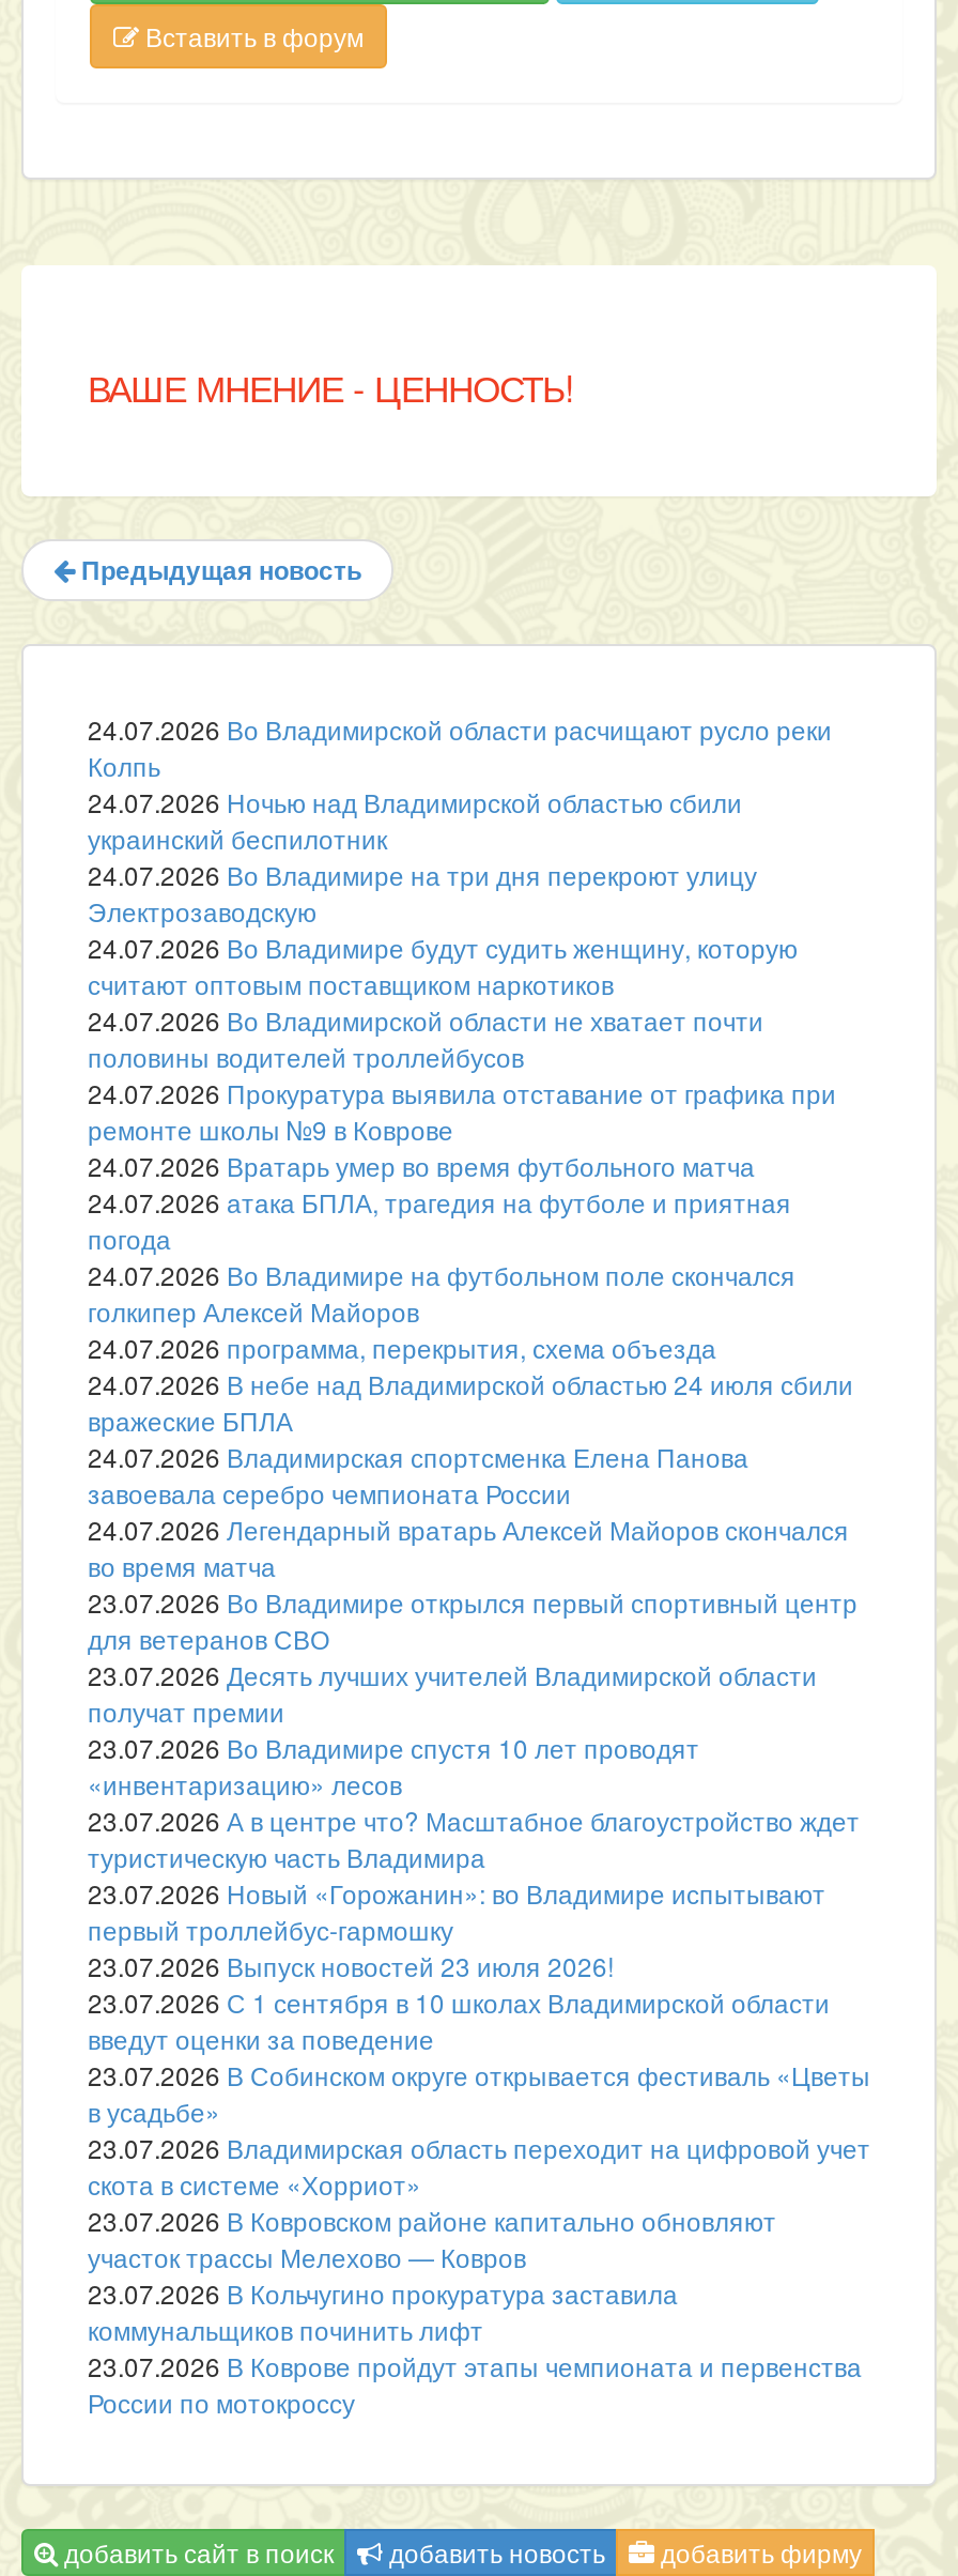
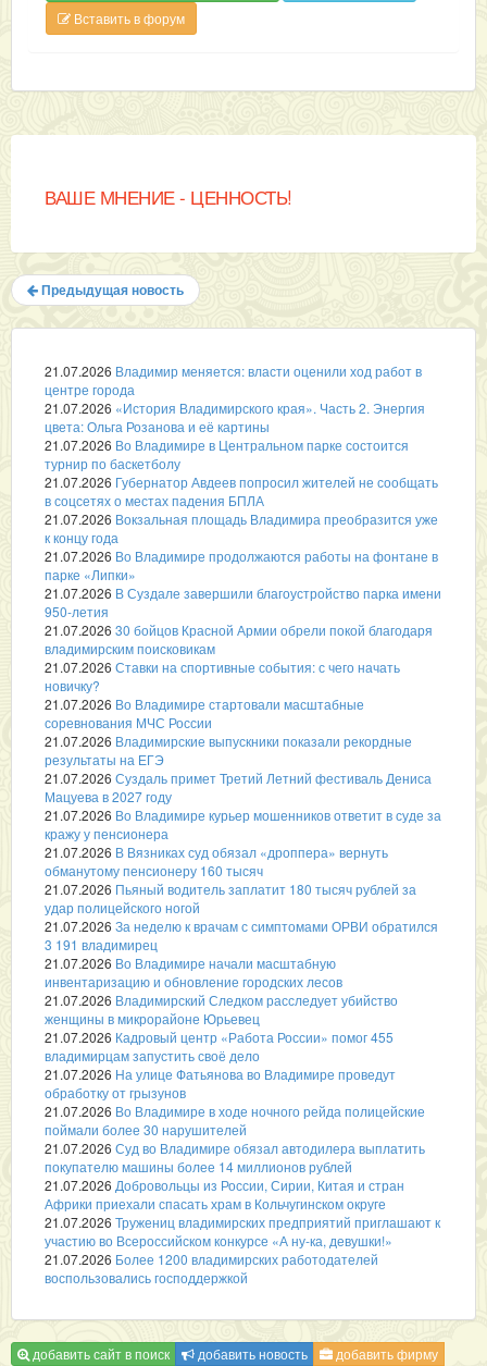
[88,710,870,2420] 24.07.2026 Во Владимирской области расчищают русло реки | Колпь | 24.07.2026 Ночью над Владимирской областью сбили | украинский беспилотник | 24.07.2026 Во Владимире на три дня перекроют улицу | Электрозаводскую | 24.07.2026 Во Владимире будут судить женщину, которую | считают оптовым поставщиком наркотиков | 24.07.2026 Во Владимирской области не хватает почти | половины водителей троллейбусов | 24.07.2026 Прокуратура выявила отставание от графика при | ремонте школы №9 в Коврове | 24.07.2026 Вратарь умер во время футбольного матча | 24.07.2026 атака БПЛА, трагедия на футболе и приятная | погода | 24.07.2026 Во Владимире на футбольном поле скончался | голкипер Алексей Майоров | 24.07.2026 программа, перекрытия, схема объезда | 24.07.2026 В небе над Владимирской областью 24 июля сбили | вражеские БПЛА | 24.07.2026 Владимирская спортсменка Елена Панова | завоевала серебро чемпионата России | 24.07.2026 Легендарный вратарь Алексей Майоров скончался | во время матча | 23.07.2026 Во Владимире открылся первый спортивный центр | для ветеранов СВО | 23.07.2026 Десять лучших учителей Владимирской области | получат премии | 23.07.2026 Во Владимире спустя 10 лет проводят | «инвентаризацию» лесов | 23.07.2026 А в центре что? Масштабное благоустройство ждет | туристическую часть Владимира | 23.07.2026 Новый «Горожанин»: во Владимире испытывают | первый троллейбус-гармошку | 23.07.2026 Выпуск новостей 23 июля 2026! | 23.07.2026 С 1 сентября в 10 школах Владимирской области | введут оценки за поведение | 23.07.2026 В Собинском округе открывается фестиваль «Цветы | в усадьбе» | 23.07.2026 Владимирская область переходит на цифровой учет | скота в системе «Хорриот» | 23.07.2026 В Ковровском районе капитально обновляют | участок трассы Мелехово — Ковров | 23.07.2026 В Кольчугино прокуратура заставила | коммунальщиков починить лифт | 23.07.2026 В Коврове пройдут этапы чемпионата и первенства | России по мотокроссу -> [45,361,441,1287] 21.07.2026 Владимир меняется: власти оценили ход работ в | центре города | 21.07.2026 «История Владимирского края». Часть 2. Энергия | цвета: Ольга Розанова и её картины | 21.07.2026 Во Владимире в Центральном парке состоится | турнир по баскетболу | 21.07.2026 Губернатор Авдеев попросил жителей не сообщать | в соцсетях о местах падения БПЛА | 21.07.2026 Вокзальная площадь Владимира преобразится уже | к концу года | 21.07.2026 Во Владимире продолжаются работы на фонтане в | парке «Липки» | 21.07.2026 В Суздале завершили благоустройство парка имени | 950-летия | 21.07.2026 30 бойцов Красной Армии обрели покой благодаря | владимирским поисковикам | 21.07.2026 Ставки на спортивные события: с чего начать | новичку? | 21.07.2026 Во Владимире стартовали масштабные | соревнования МЧС России | 21.07.2026 Владимирские выпускники показали рекордные | результаты на ЕГЭ | 21.07.2026 Суздаль примет Третий Летний фестиваль Дениса | Мацуева в 2027 году | 21.07.2026 Во Владимире курьер мошенников ответит в суде за | кражу у пенсионера | 21.07.2026 В Вязниках суд обязал «дроппера» вернуть | обманутому пенсионеру 160 тысяч | 21.07.2026 Пьяный водитель заплатит 180 тысяч рублей за | удар полицейского ногой | 21.07.2026 За неделю к врачам с симптомами ОРВИ обратился | 3 191 владимирец | 21.07.2026 Во Владимире начали масштабную | инвентаризацию и обновление городских лесов | 21.07.2026 Владимирский Следком расследует убийство | женщины в микрорайоне Юрьевец | 21.07.2026 Кадровый центр «Работа России» помог 455 | владимирцам запустить своё дело | 21.07.2026 На улице Фатьянова во Владимире проведут | обработку от грызунов | 21.07.2026 Во Владимире в ходе ночного рейда полицейские | поймали более 30 нарушителей | 21.07.2026 Суд во Владимире обязал автодилера выплатить | покупателю машины более 14 миллионов рублей | 21.07.2026 Добровольцы из России, Сирии, Китая и стран | Африки приехали спасать храм в Кольчугинском округе | 21.07.2026 Тружениц владимирских предприятий приглашают к | участию во Всероссийском конкурсе «А ну-ка, девушки!» | 21.07.2026 Более 1200 владимирских работодателей | воспользовались господдержкой

